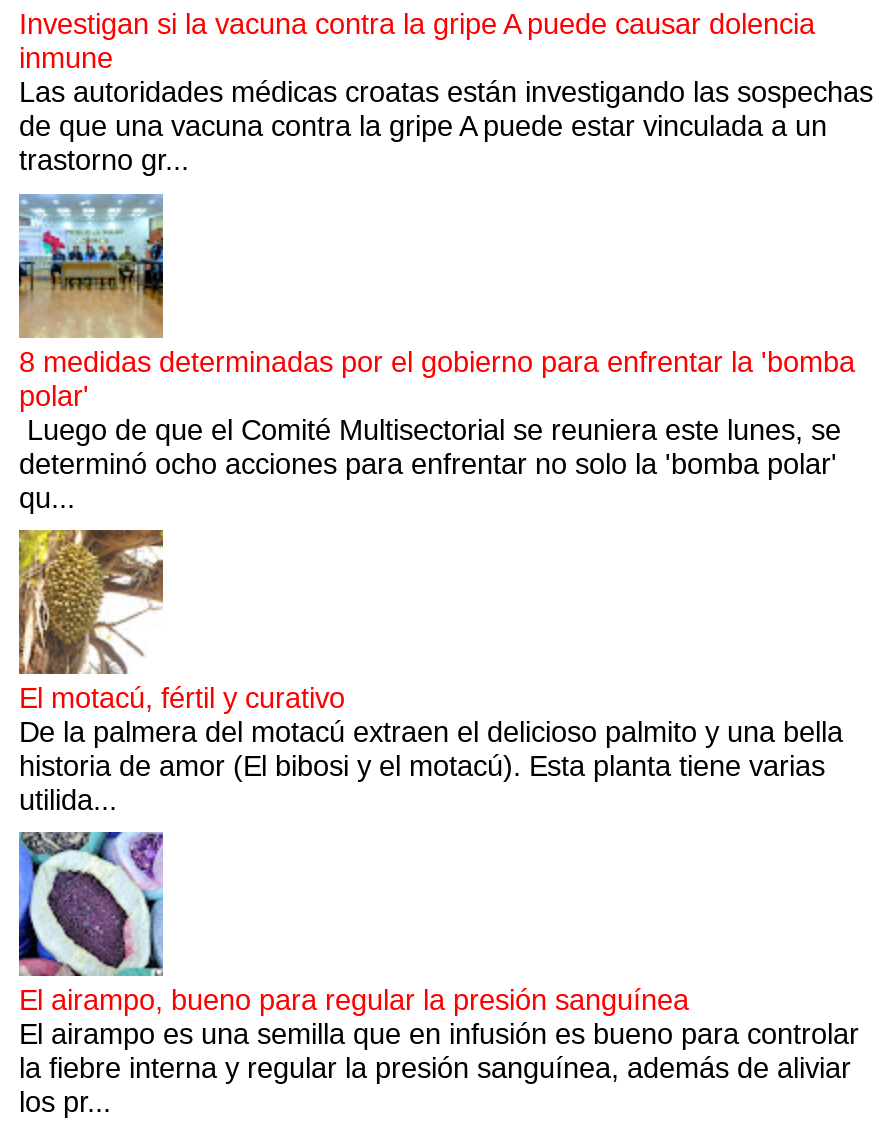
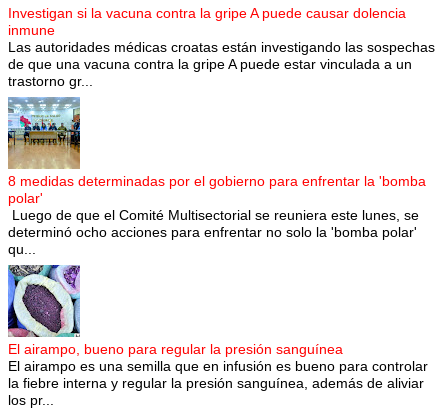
[17,528,843,816] [image] | El motacú, fértil y curativo | De la palmera del motacú extraen el delicioso palmito y una bella | historia de amor (El bibosi y el motacú). Esta planta tiene varias | utilida... -> none

